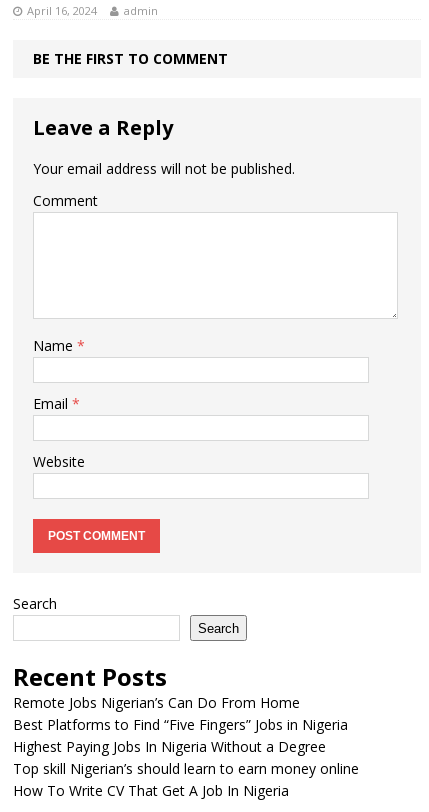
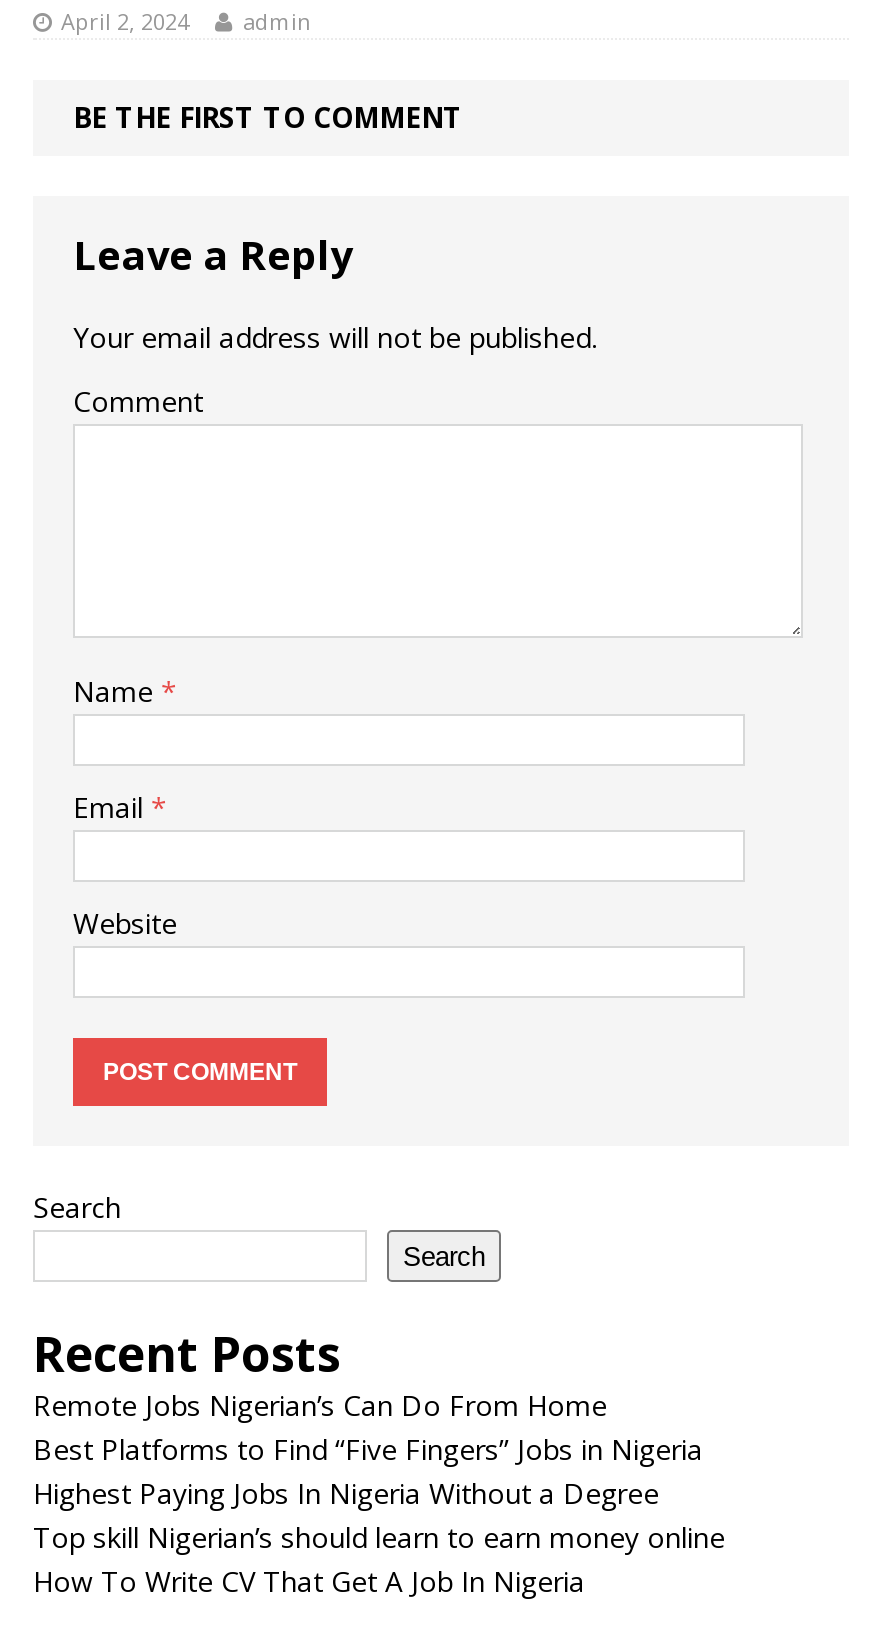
[27,3,158,18] April 16, 2024 admin -> [61,6,311,36] April 2, 2024 admin

